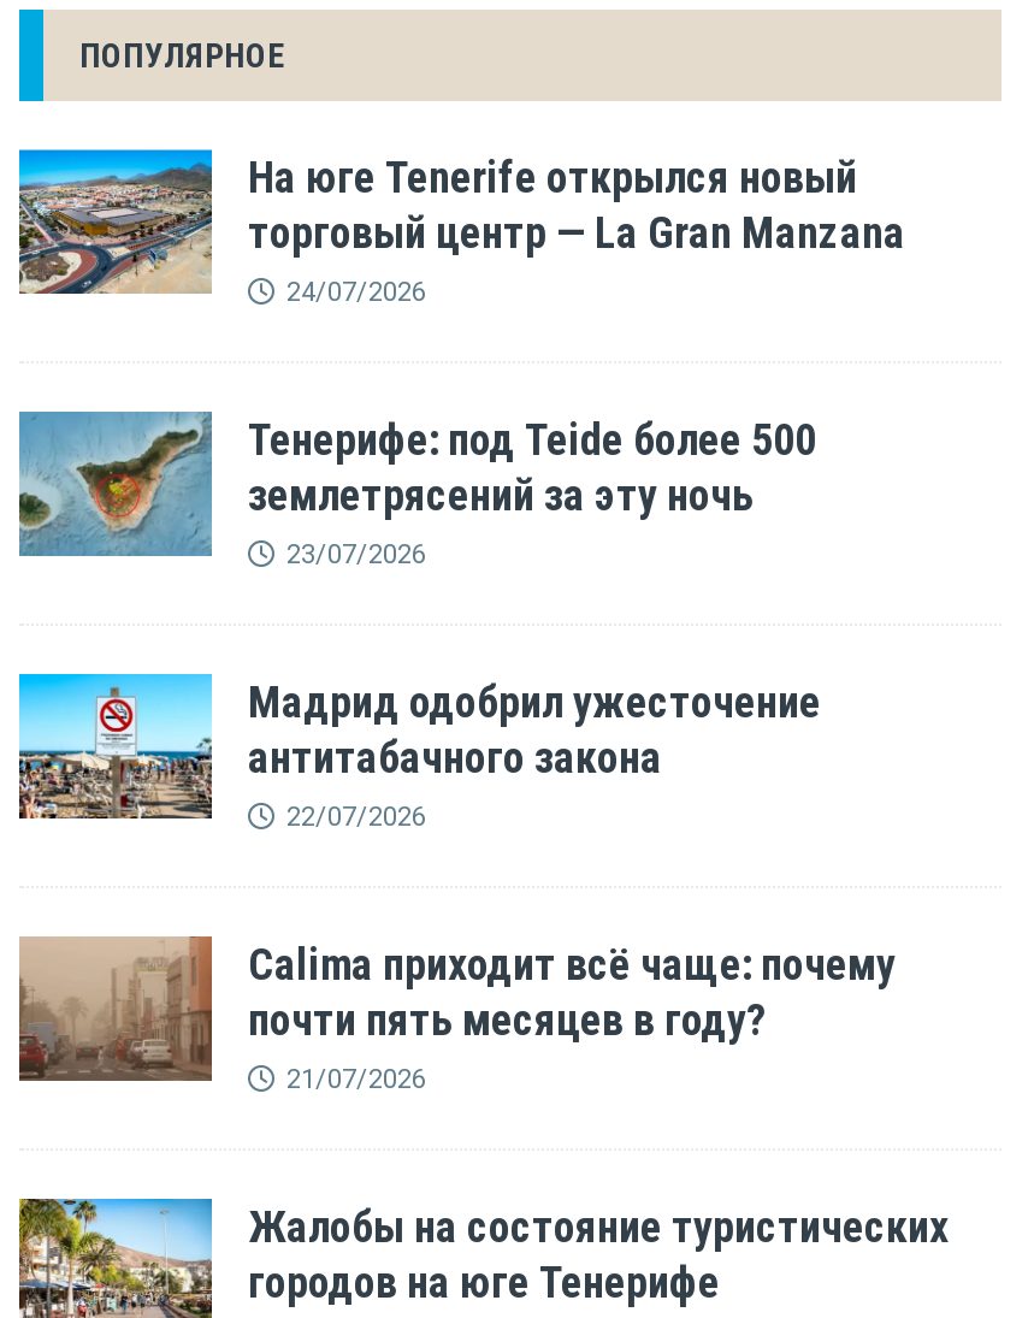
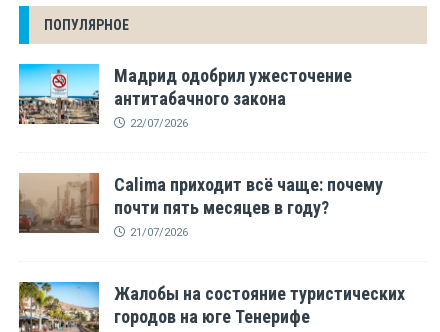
[17,148,905,570] [image] | На юге Tenerife открылся новый | торговый центр — La Gran Manzana | 24/07/2026 | Тенерифе: под Teide более 500 | землетрясений за эту ночь | 23/07/2026 -> none
[17,410,214,557] [image] -> none

